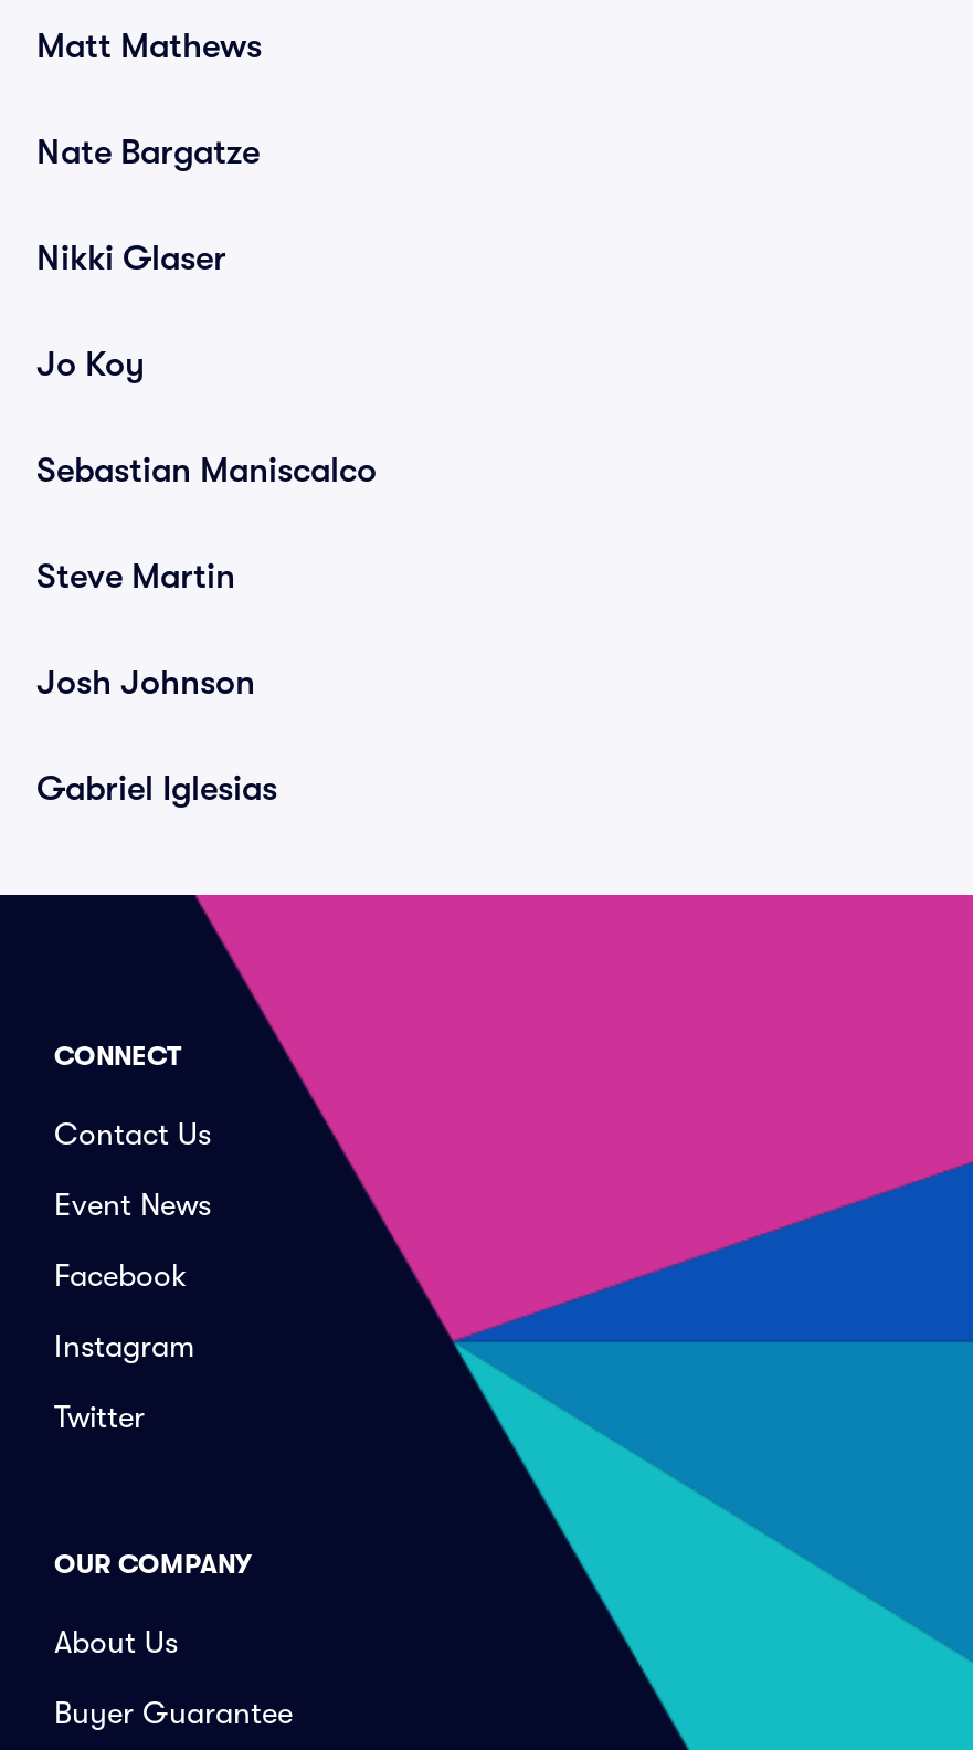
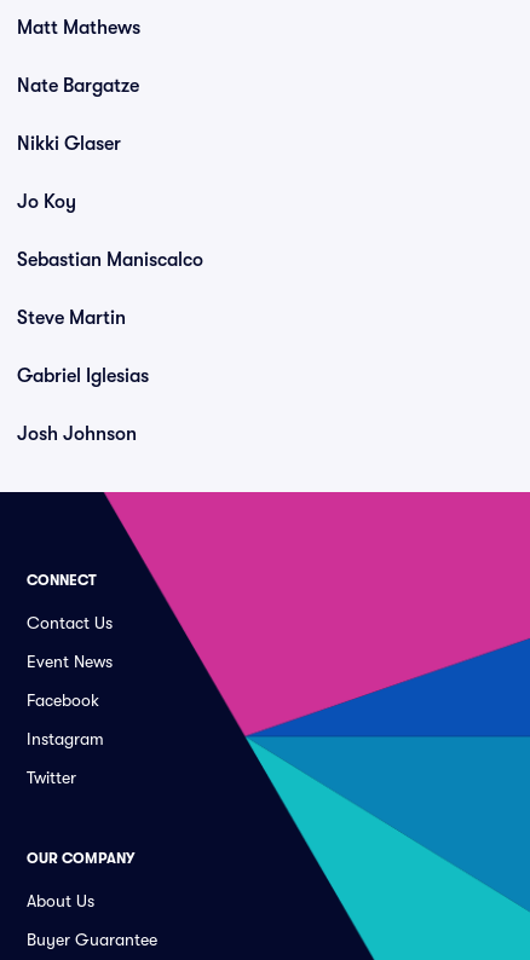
moved [36,663,255,703] -> [17,423,137,445]: Josh Johnson
moved [36,769,277,809] -> [17,365,149,387]: Gabriel Iglesias

